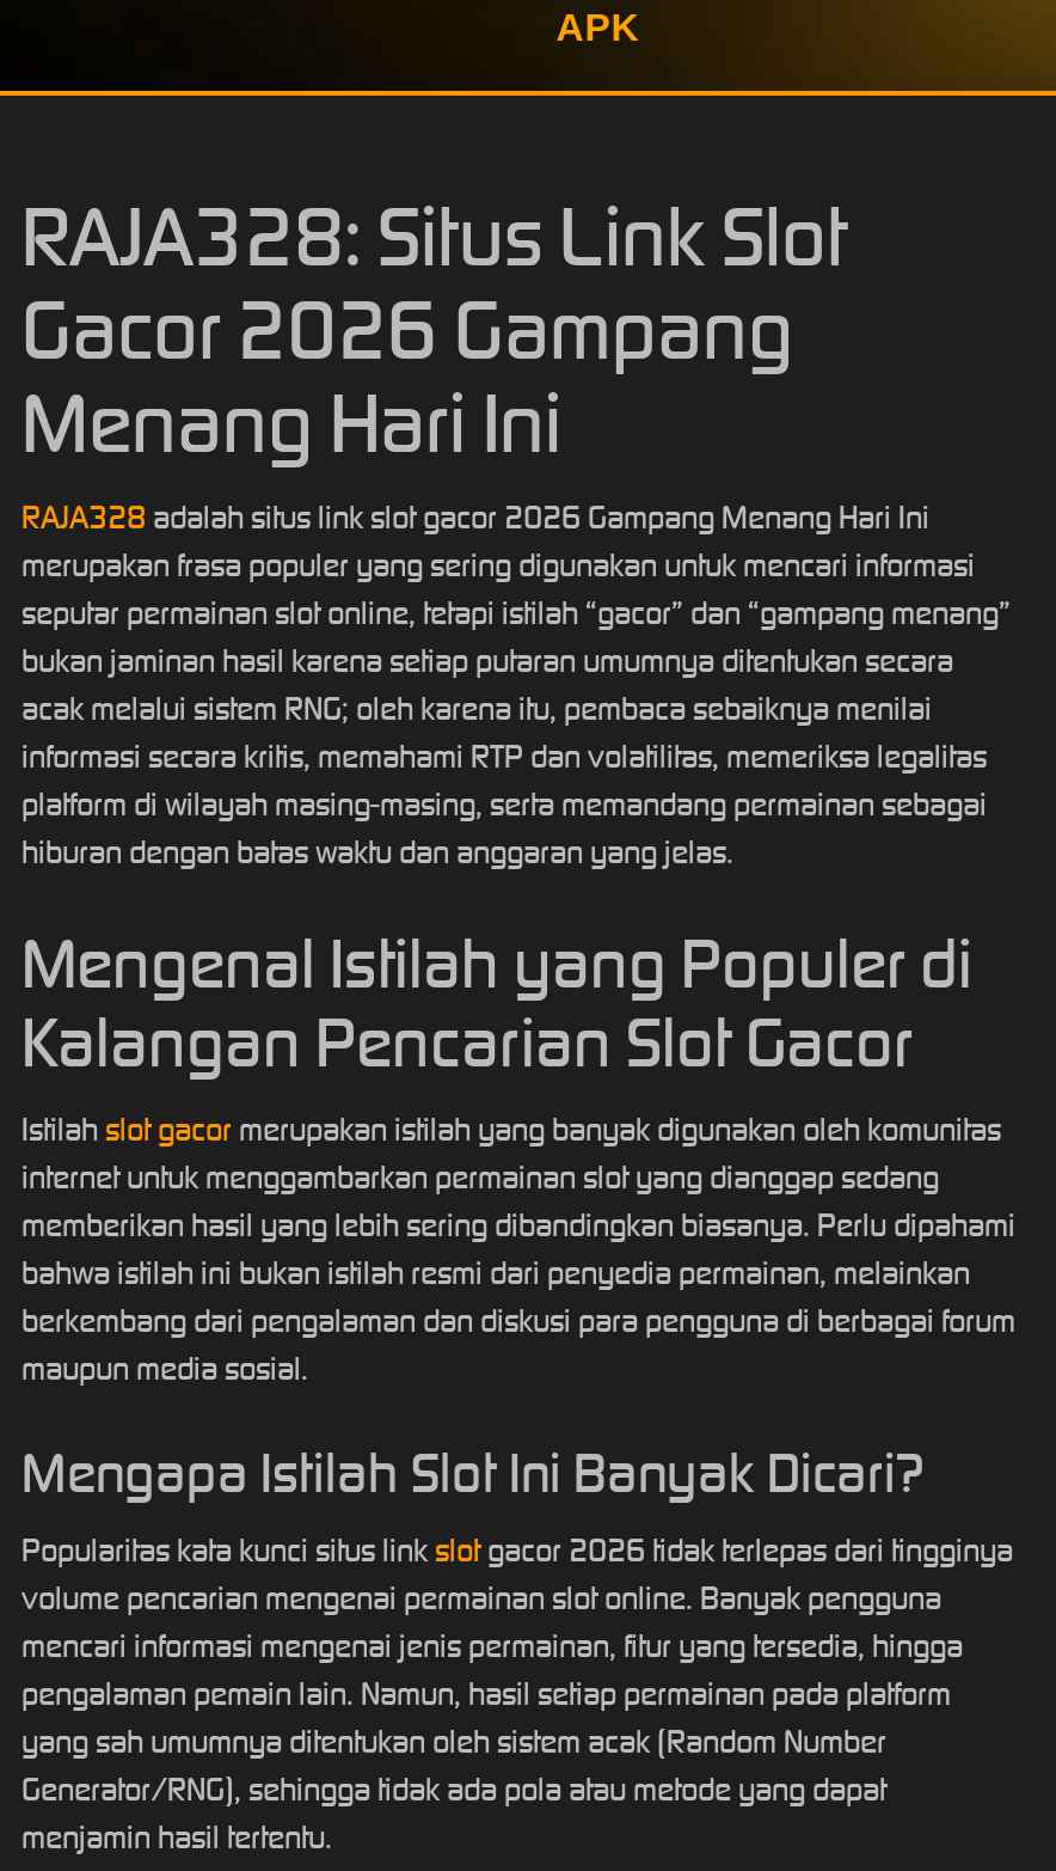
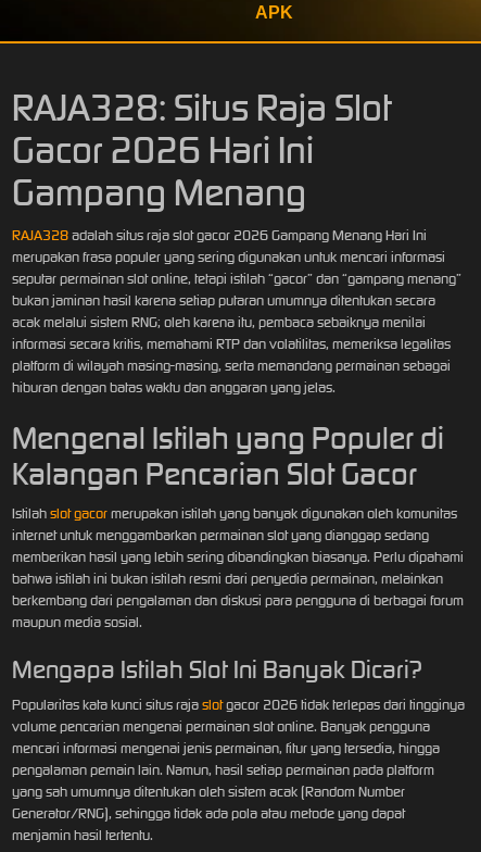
[22,187,929,539] RAJA328: Situs Link Slot | Gacor 2026 Gampang | Menang Hari Ini | RAJA328 adalah situs link slot gacor 2026 Gampang Menang Hari Ini -> [12,85,427,245] RAJA328: Situs Raja Slot | Gacor 2026 Hari Ini | Gampang Menang | RAJA328 adalah situs raja slot gacor 2026 Gampang Menang Hari Ini
[22,1531,1013,1572] Popularitas kata kunci situs link slot gacor 2026 tidak terlepas dari tingginya -> [12,696,465,714] Popularitas kata kunci situs raja slot gacor 2026 tidak terlepas dari tingginya

